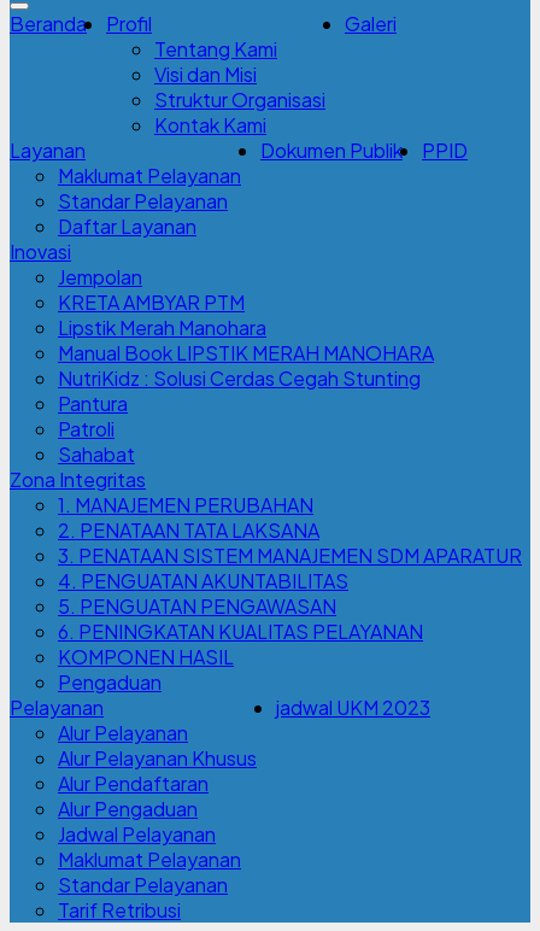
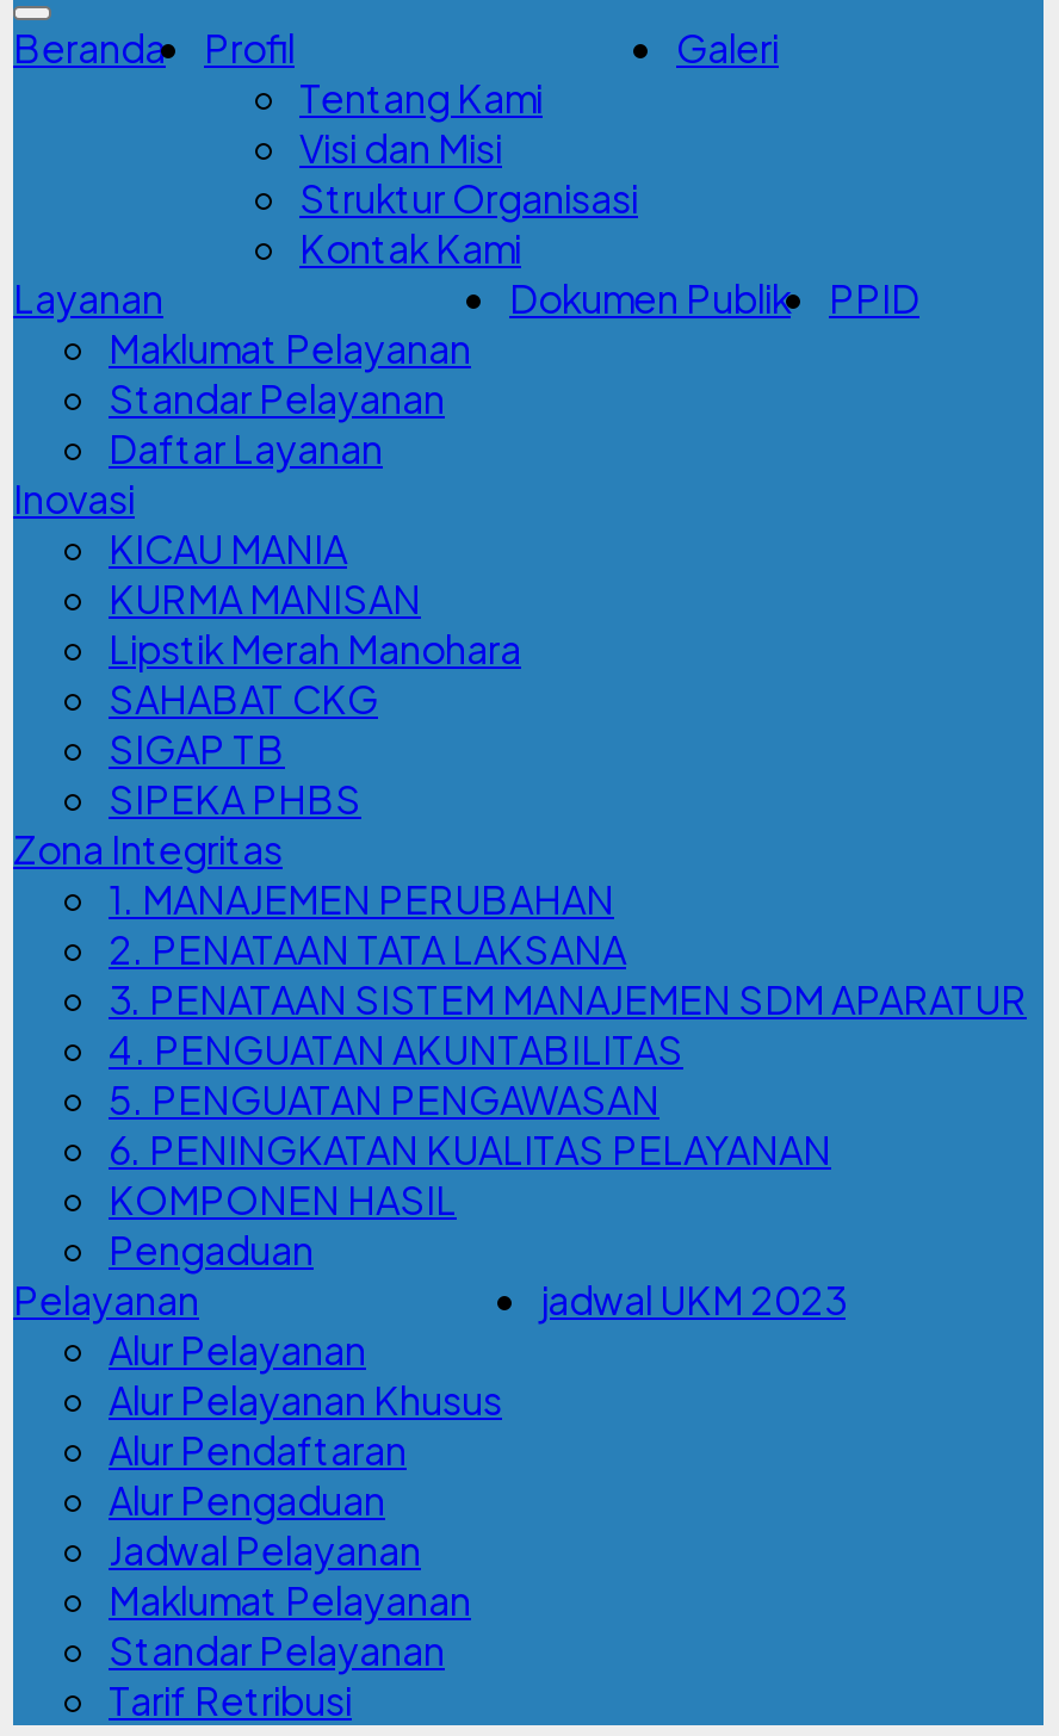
[58,264,245,315] Jempolan | KRETA AMBYAR PTM -> [109,523,421,624] KICAU MANIA | KURMA MANISAN
[58,340,434,467] Manual Book LIPSTIK MERAH MANOHARA | NutriKidz : Solusi Cerdas Cegah Stunting | Pantura | Patroli | Sahabat -> [109,674,378,824] SAHABAT CKG | SIGAP TB | SIPEKA PHBS

